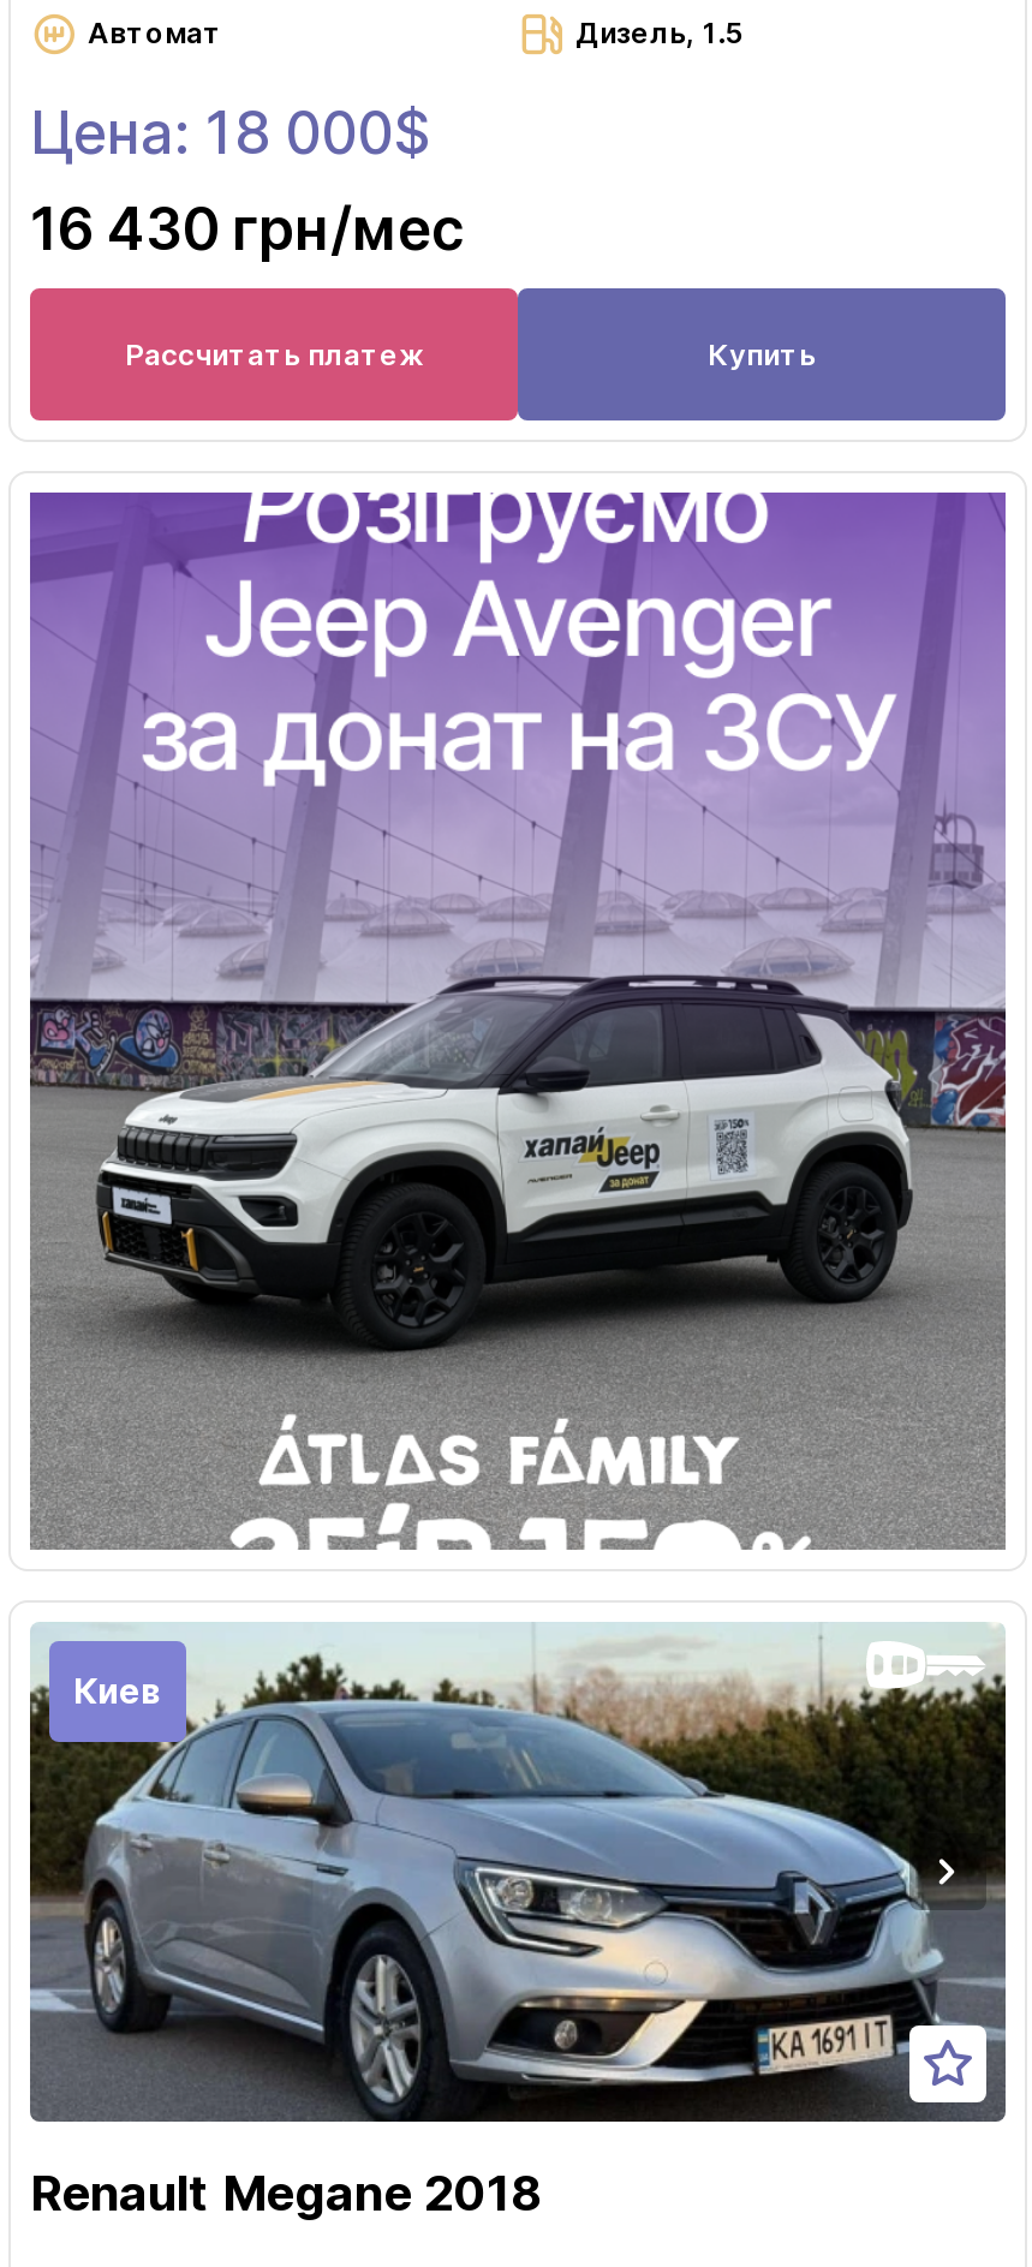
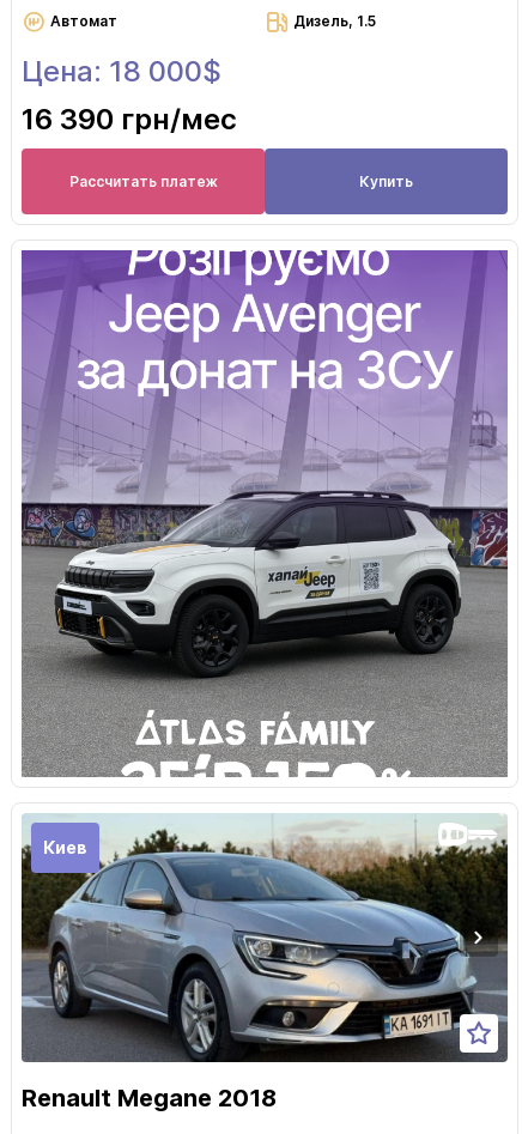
[30,195,465,265] 16 430 грн/мес -> [22,102,237,137] 16 390 грн/мес

